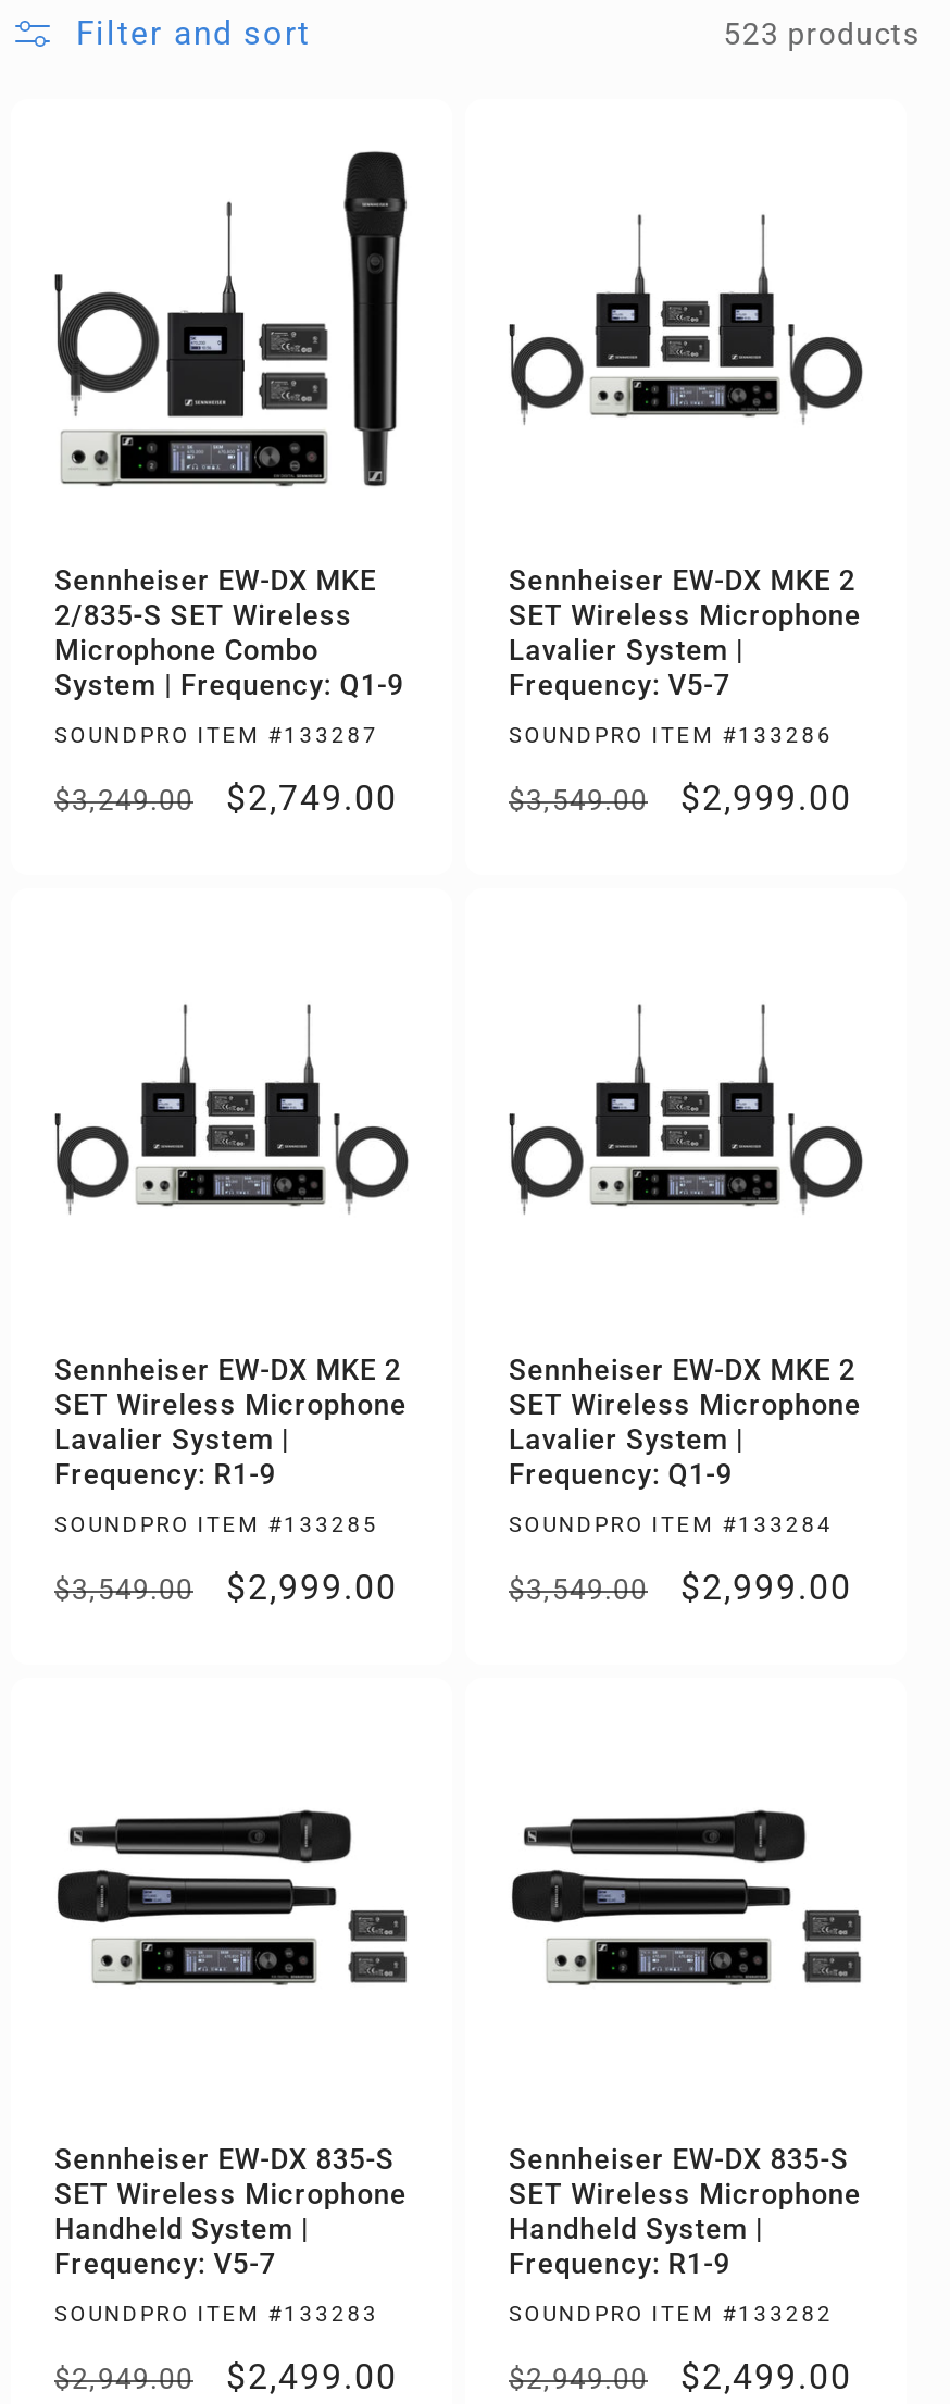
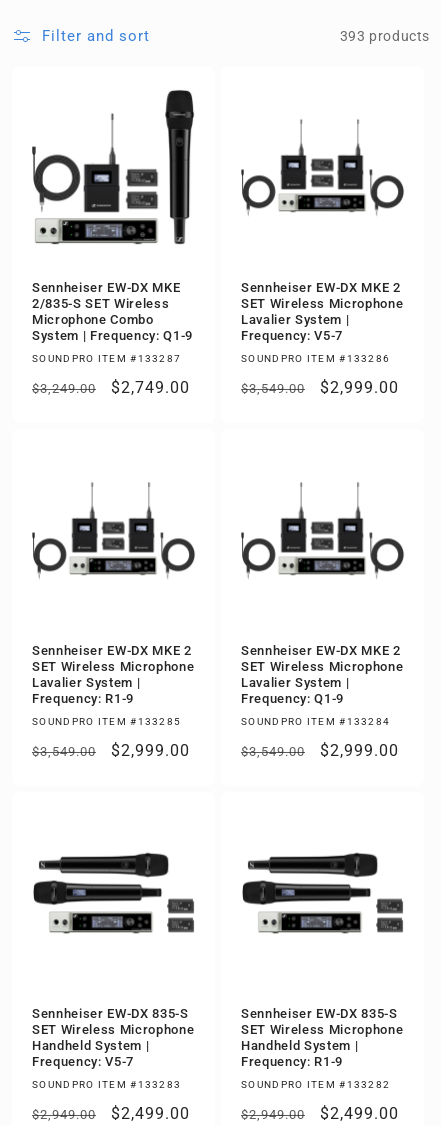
[723,16,920,51] 523 products -> [340,28,430,44] 393 products

